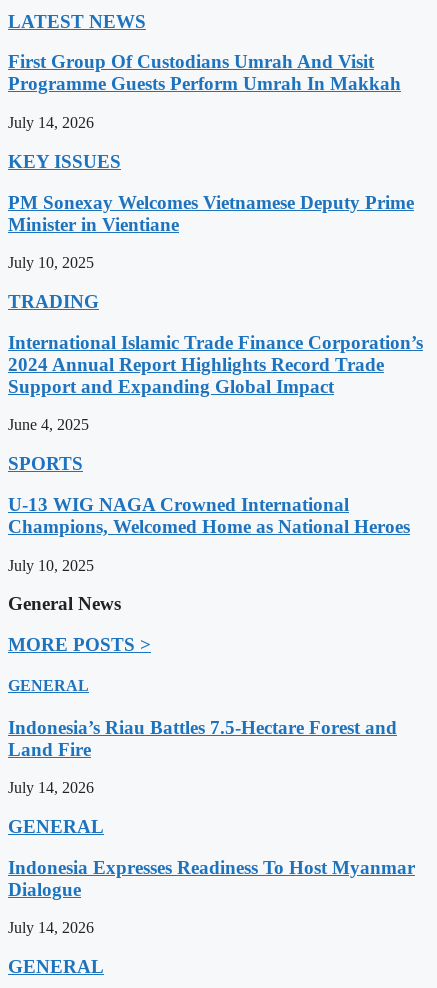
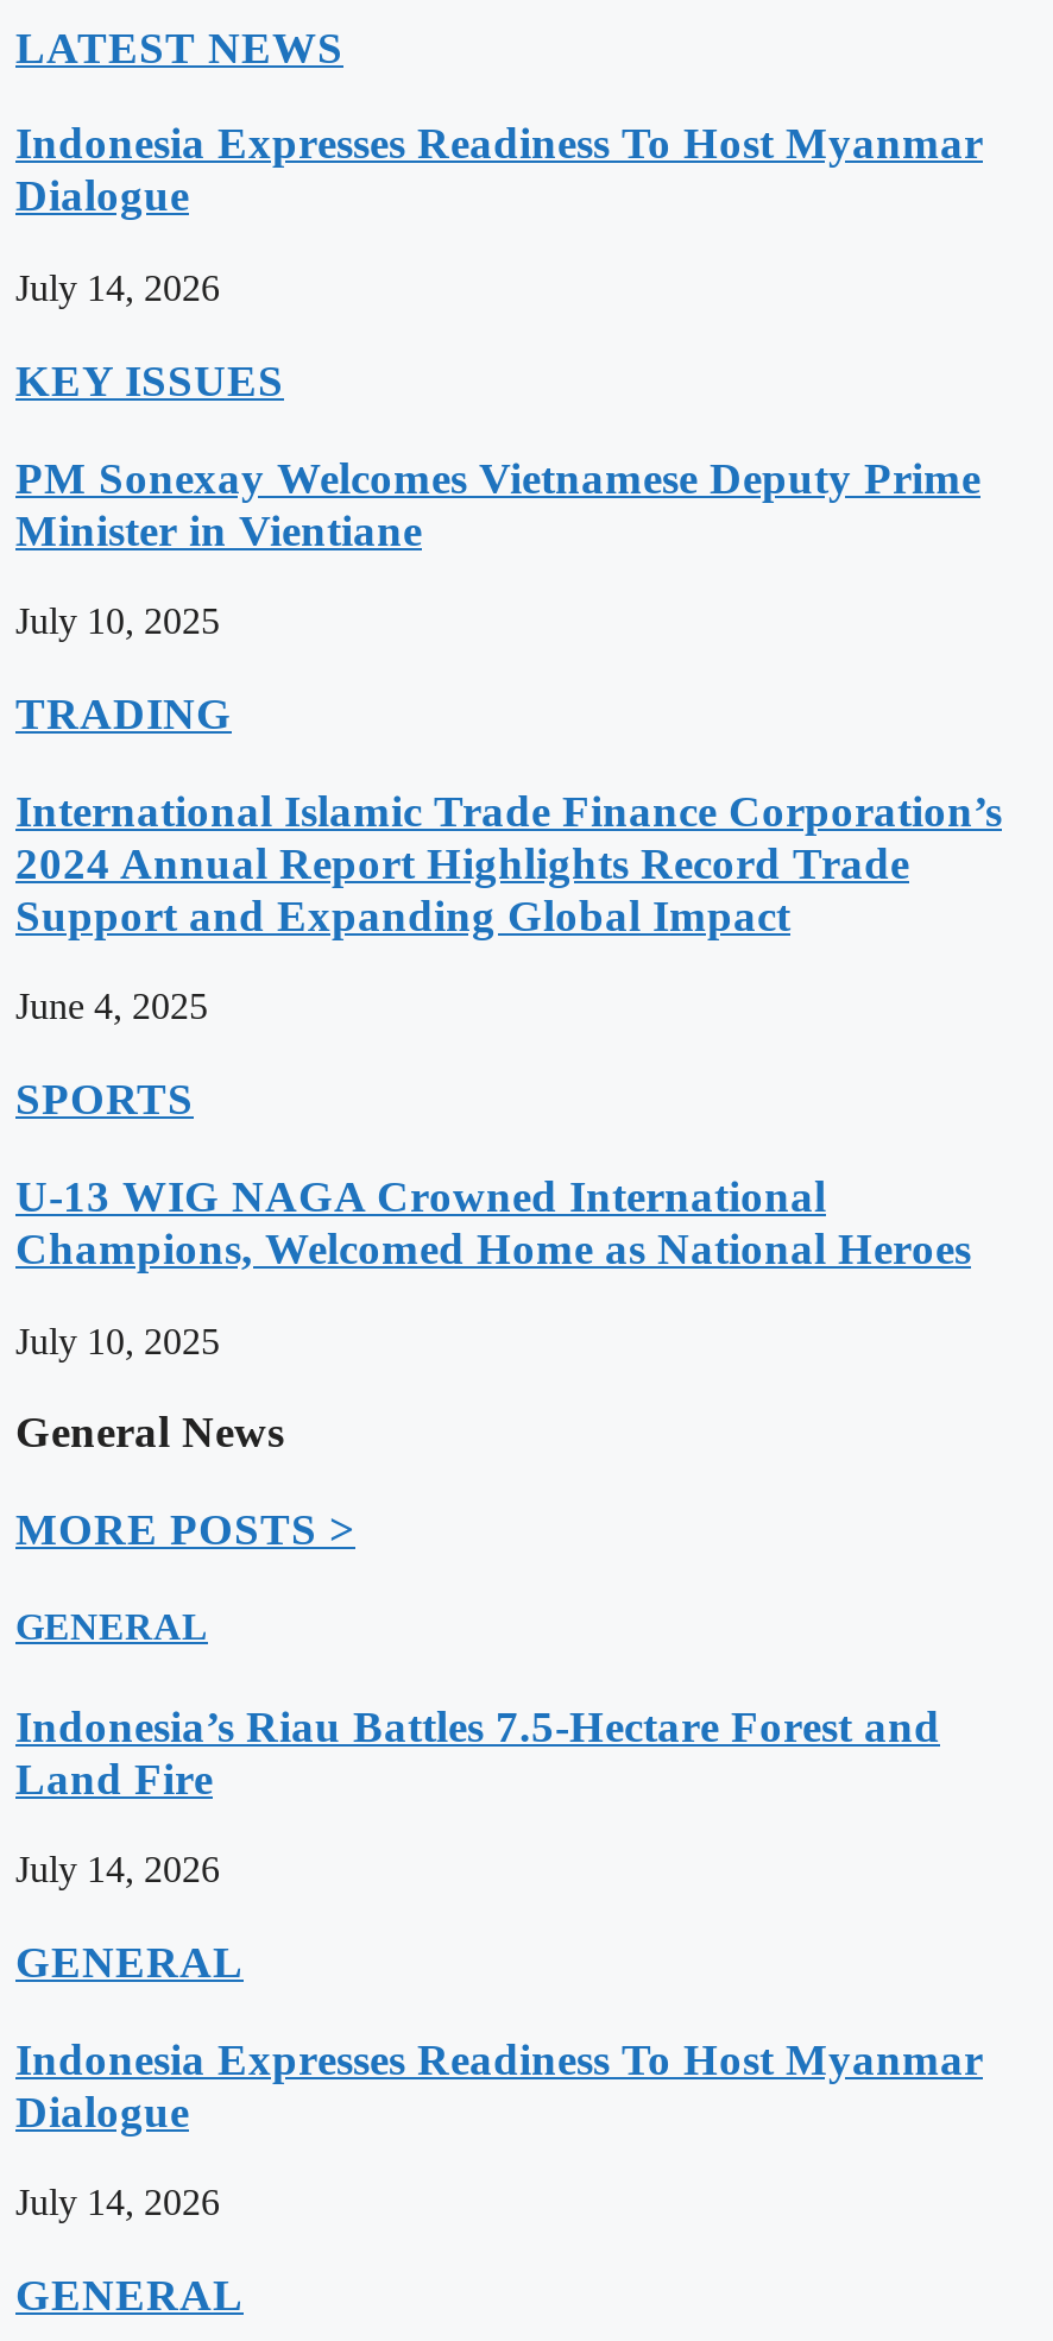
[8,51,401,94] First Group Of Custodians Umrah And Visit | Programme Guests Perform Umrah In Makkah -> [15,119,983,221] Indonesia Expresses Readiness To Host Myanmar | Dialogue

